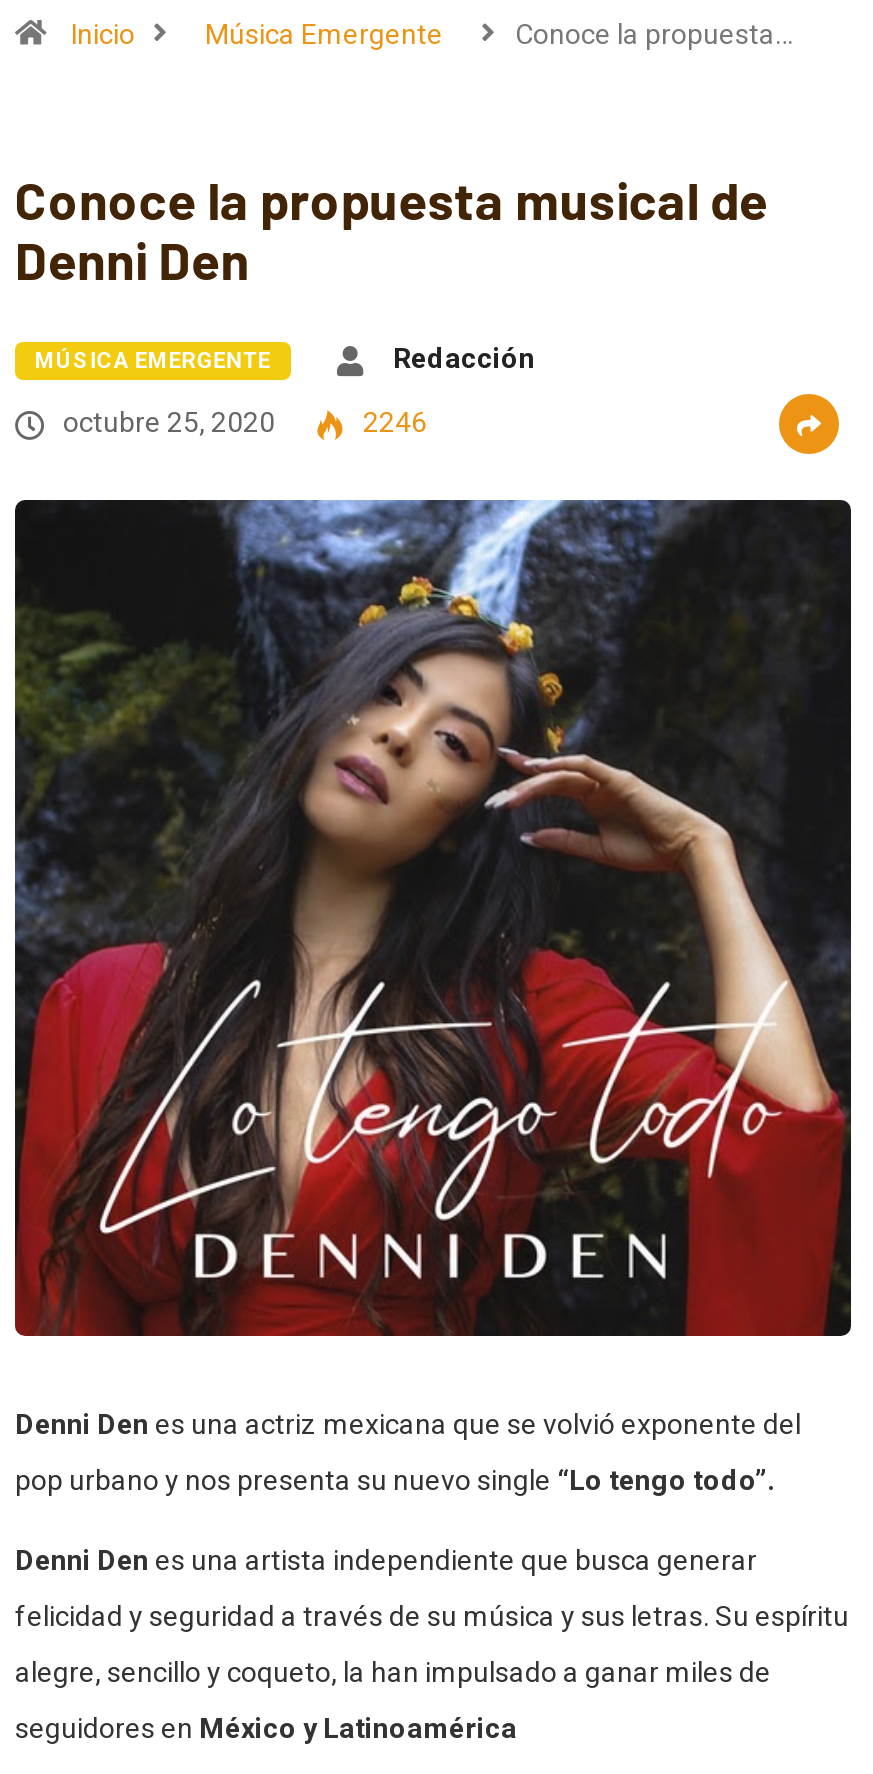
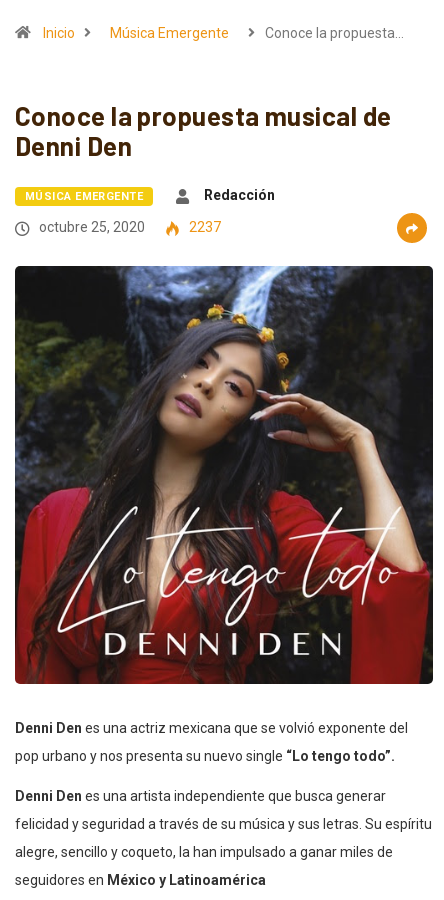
[357,406,427,438] 2246 -> [186,219,221,235] 2237

